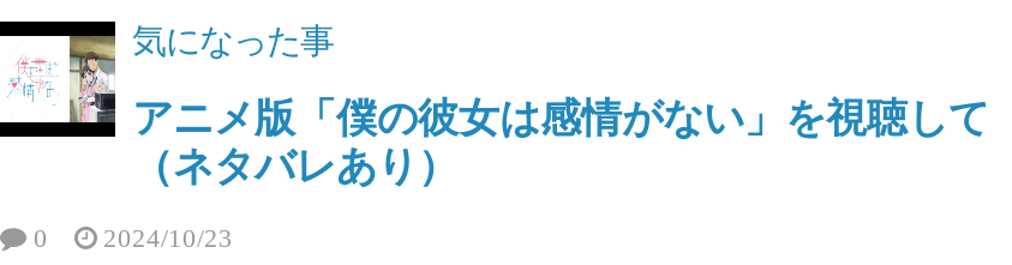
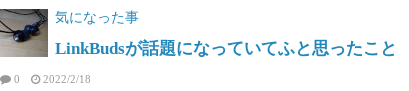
[7,23,989,189] [image] | アニメ版「僕の彼女は感情がない」を視聴して | （ネタバレあり） -> [3,9,397,58] [image] | LinkBudsが話題になっていてふと思ったこと
[26,223,233,252] 0 2024/10/23 -> [11,73,91,85] 0 2022/2/18

